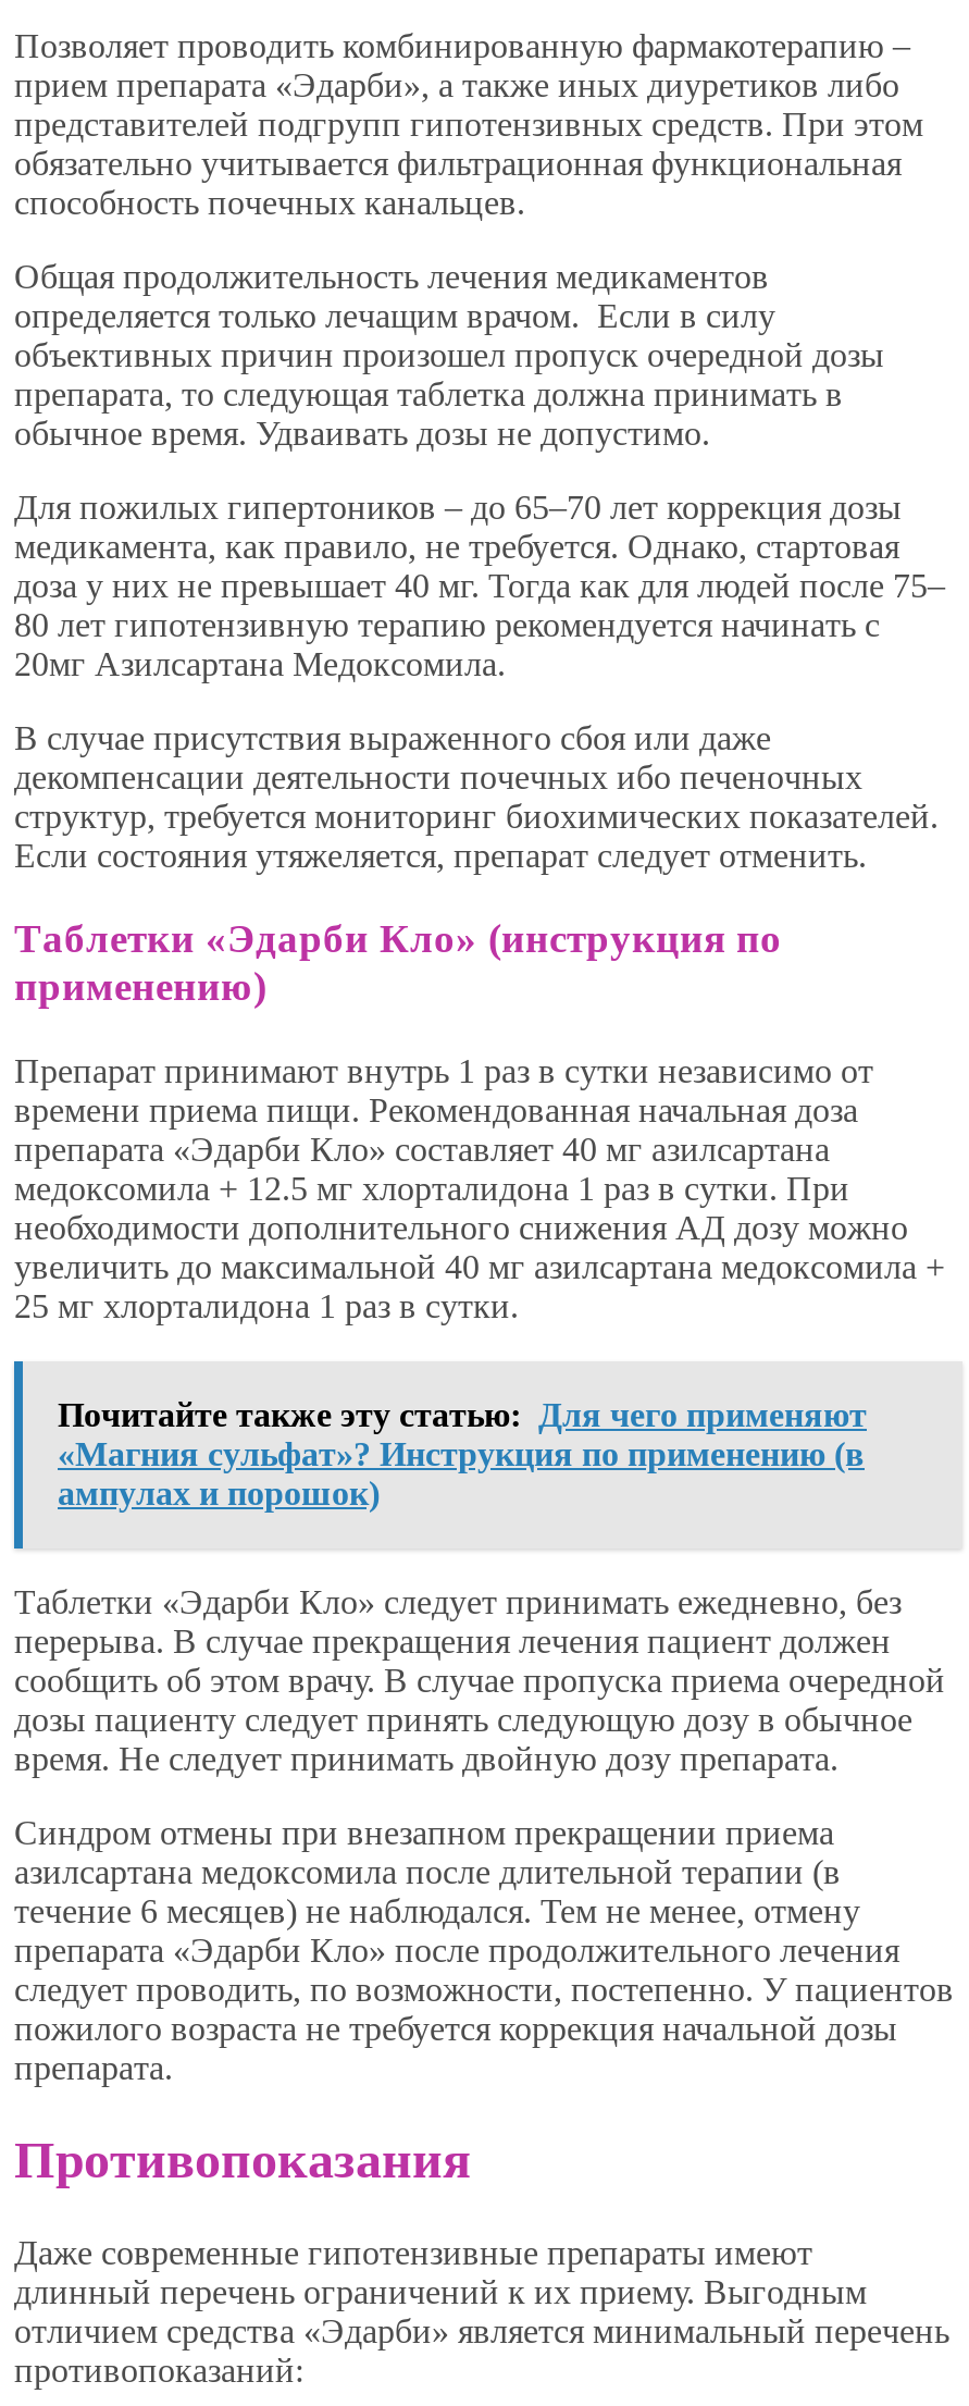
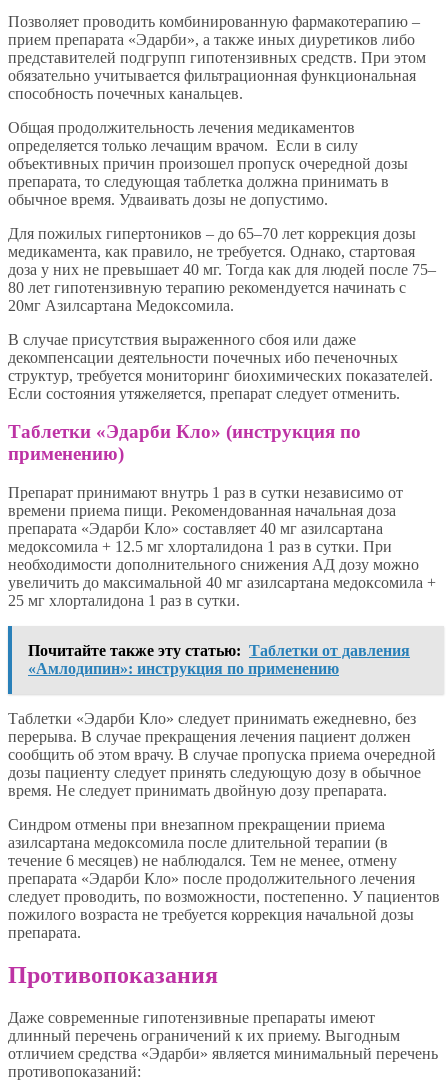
[58,1396,867,1512] Почитайте также эту статью: Для чего применяют | «Магния сульфат»? Инструкция по применению (в | ампулах и порошок) -> [28,642,410,677] Почитайте также эту статью: Таблетки от давления | «Амлодипин»: инструкция по применению

